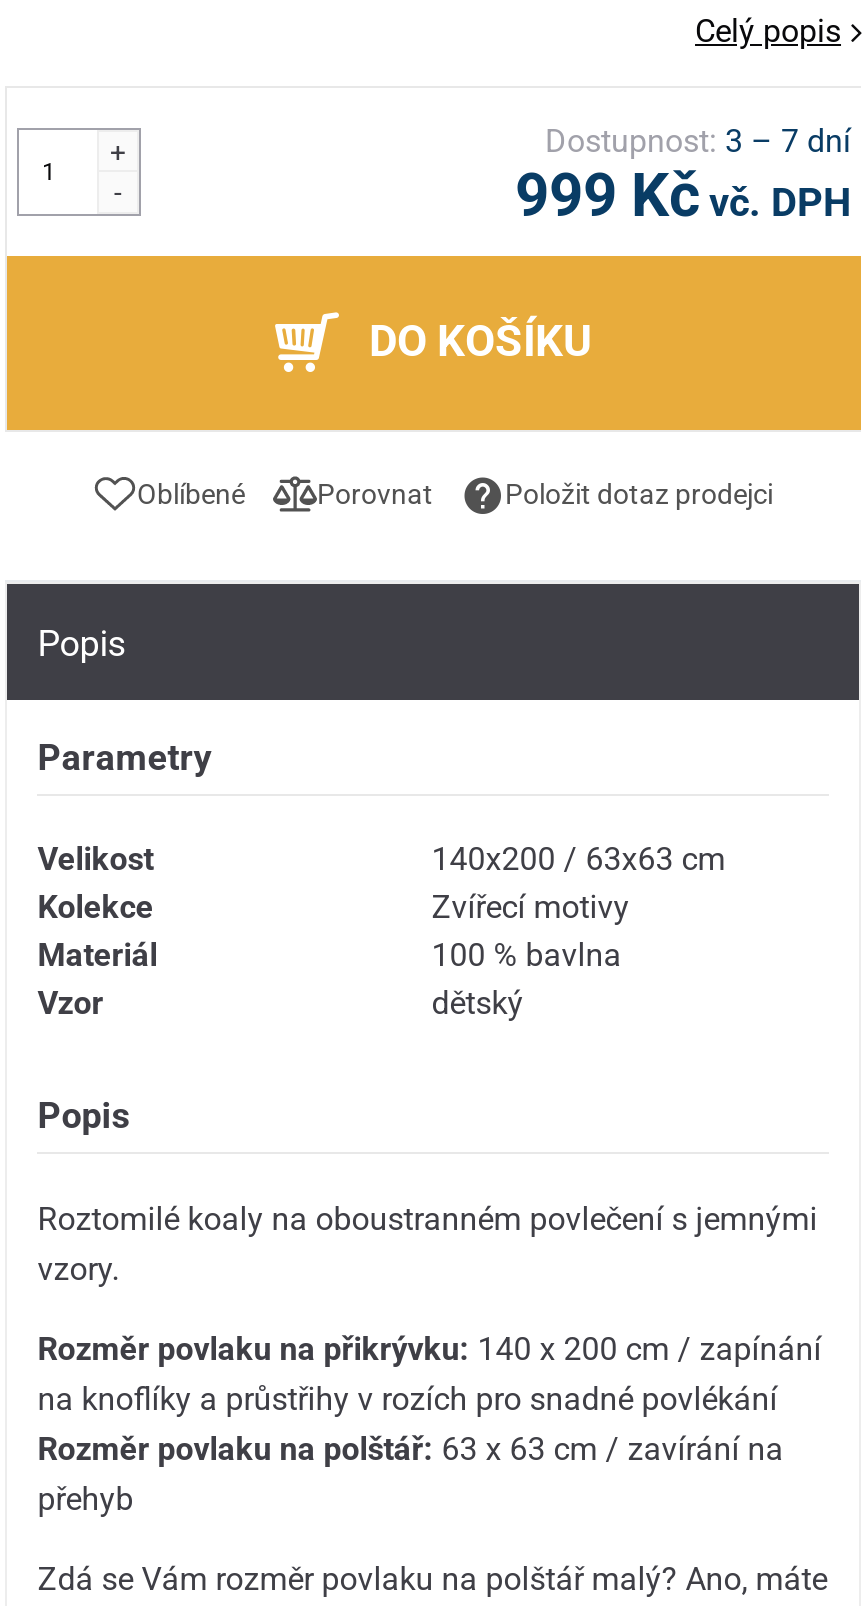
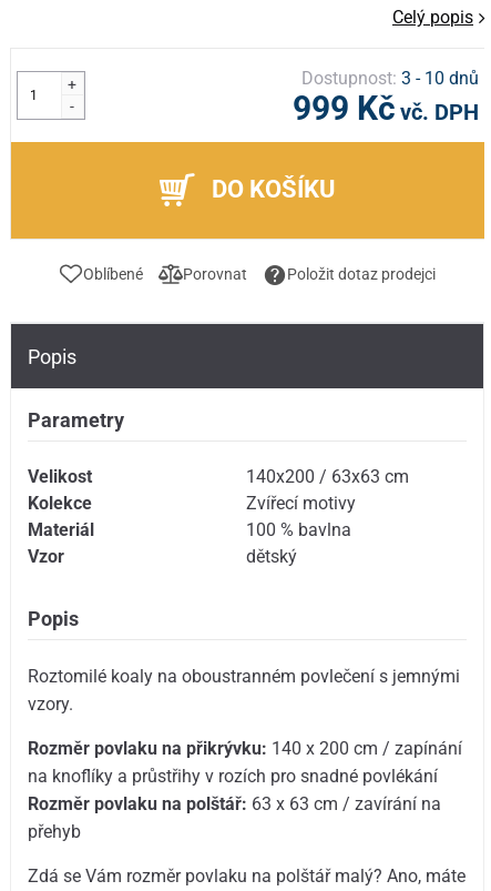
[545,122,851,160] Dostupnost: 3 – 7 dní -> [301,68,479,89] Dostupnost: 3 - 10 dnů

